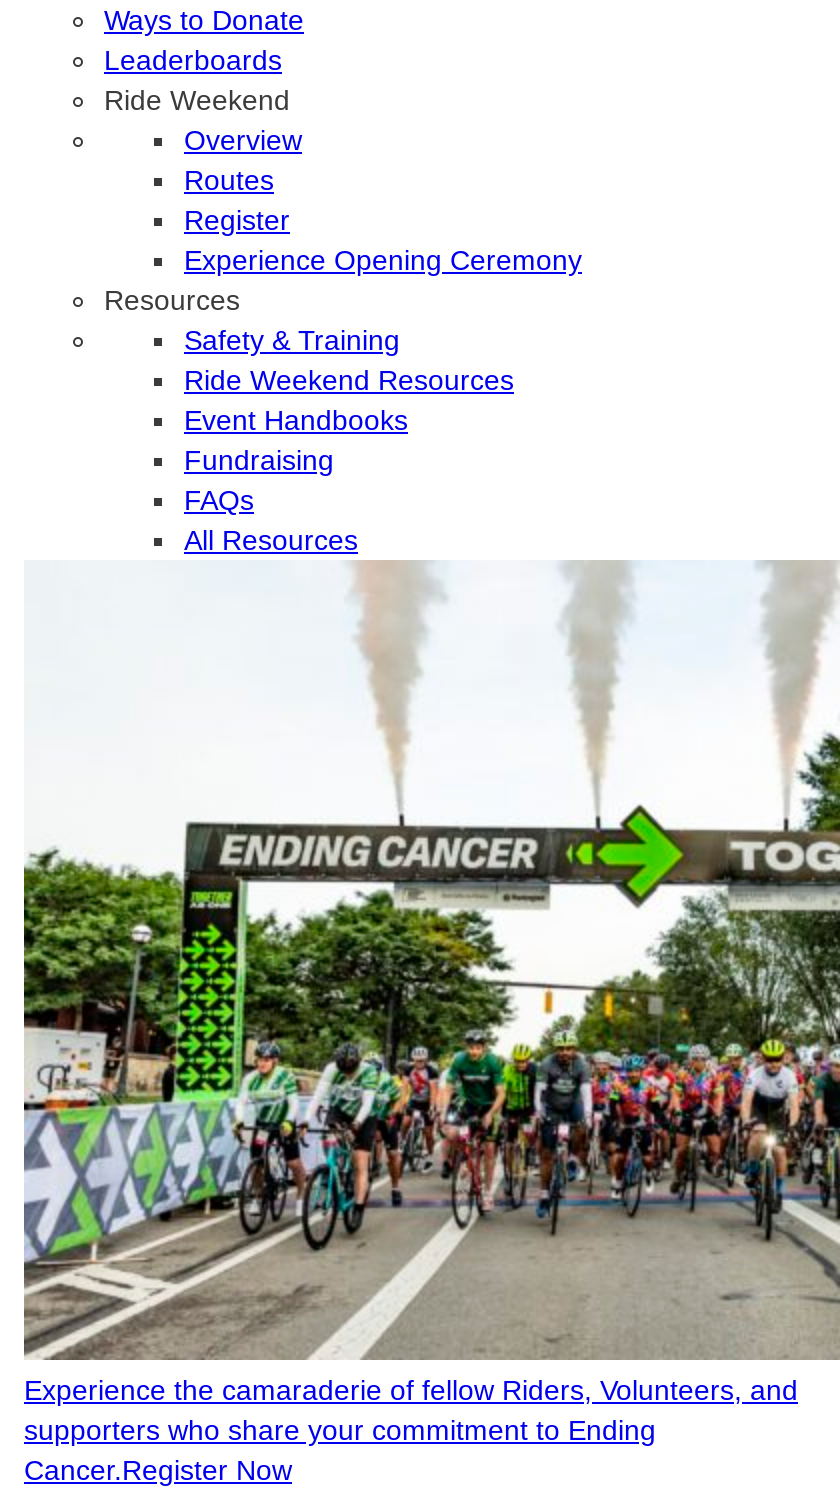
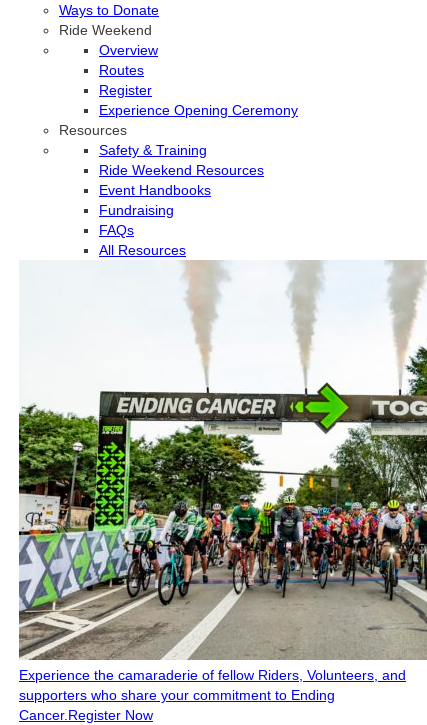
[104,43,282,75] Leaderboards -> none

